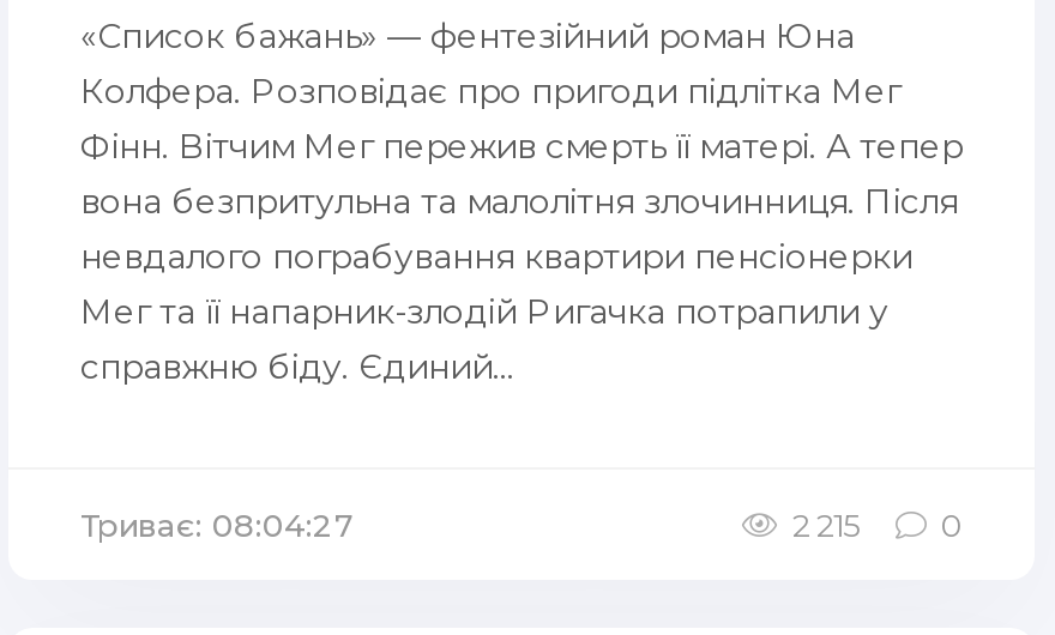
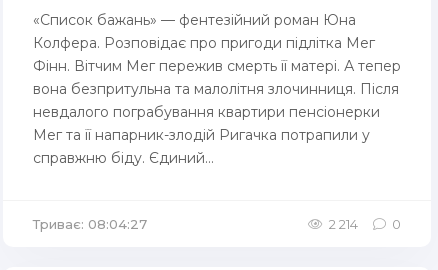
[792,506,860,544] 2 215 -> [329,216,358,232] 2 214

